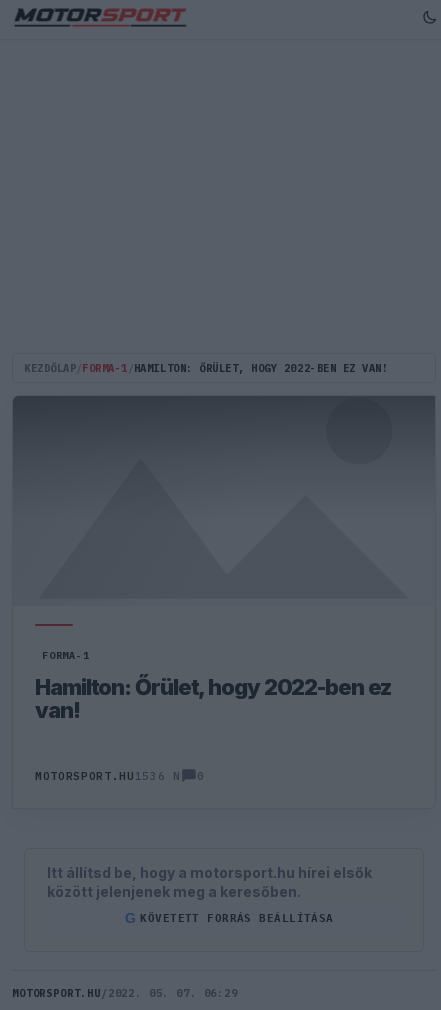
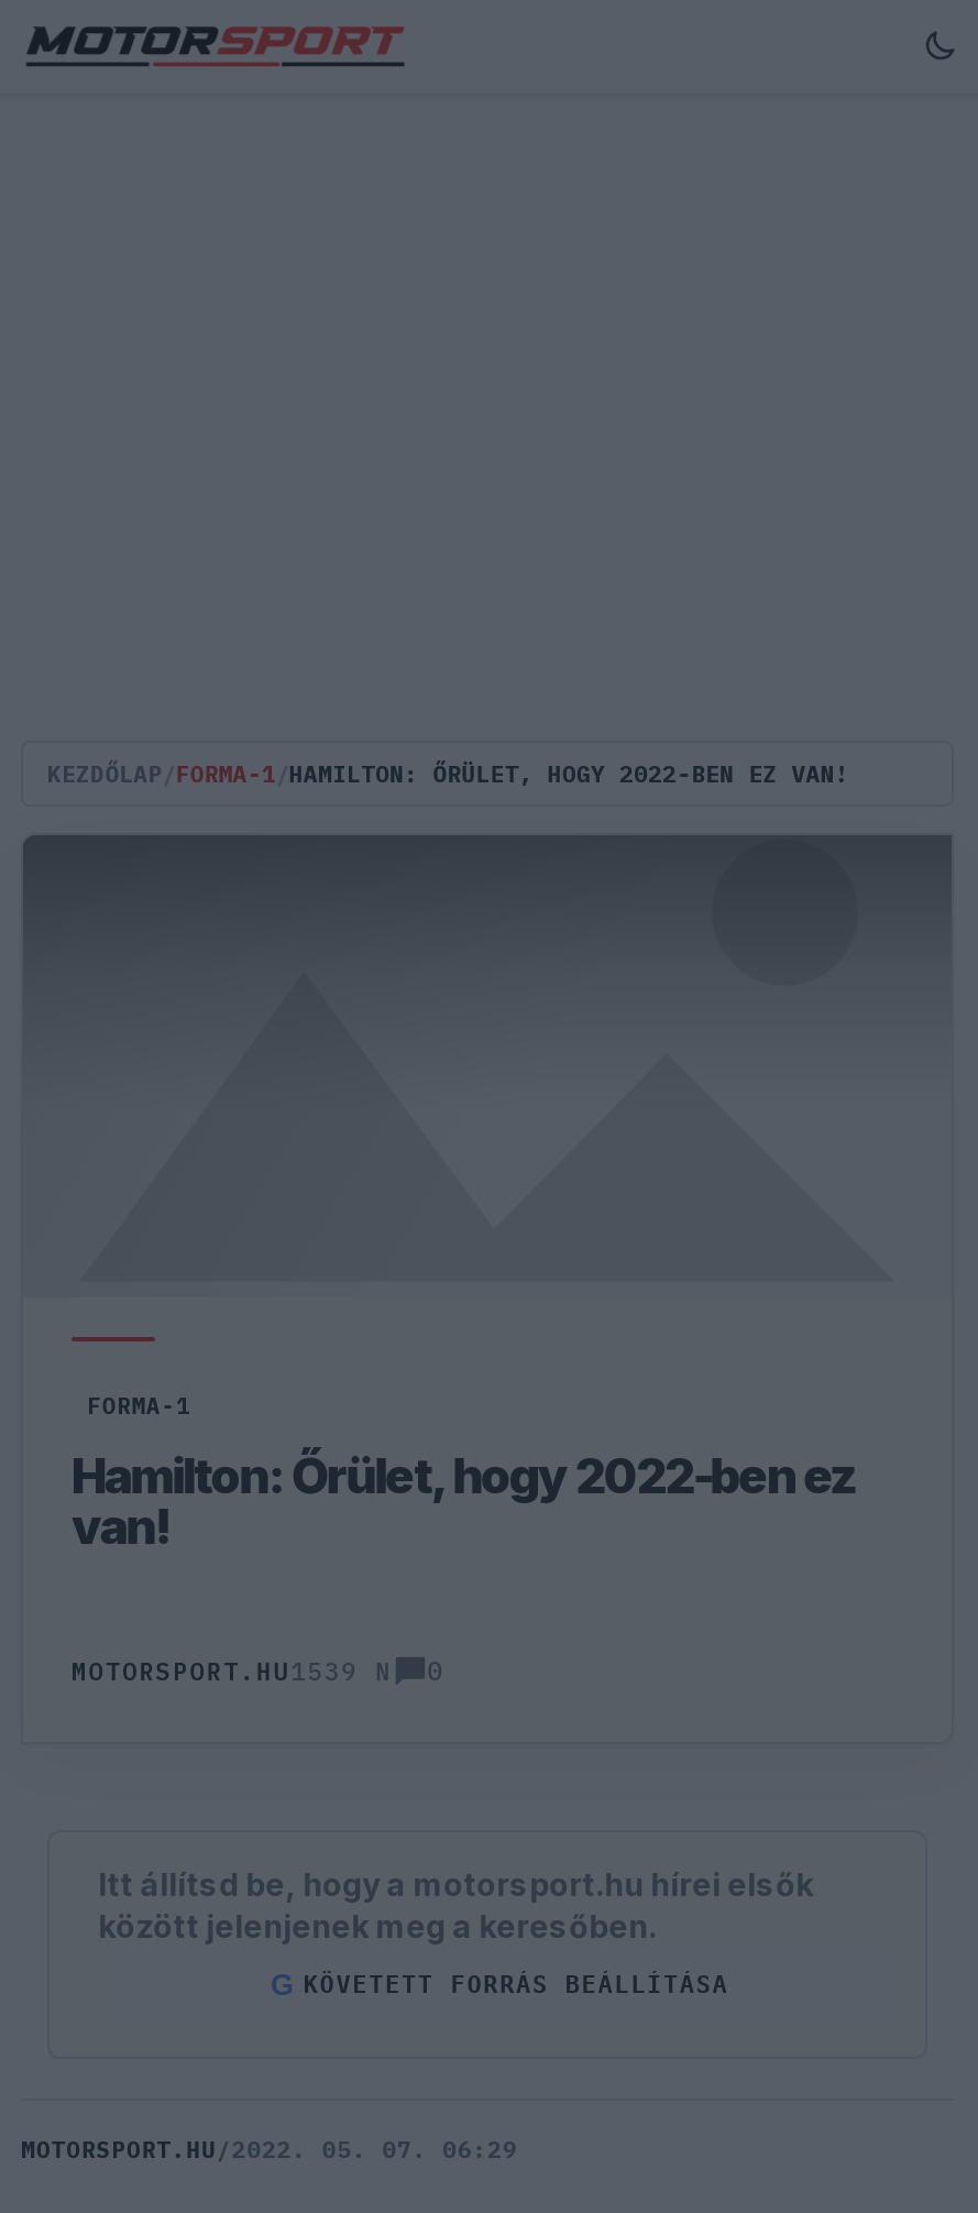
[35,769,181,783] MOTORSPORT.HU 1536 N -> [72,1656,392,1687] MOTORSPORT.HU 1539 N

